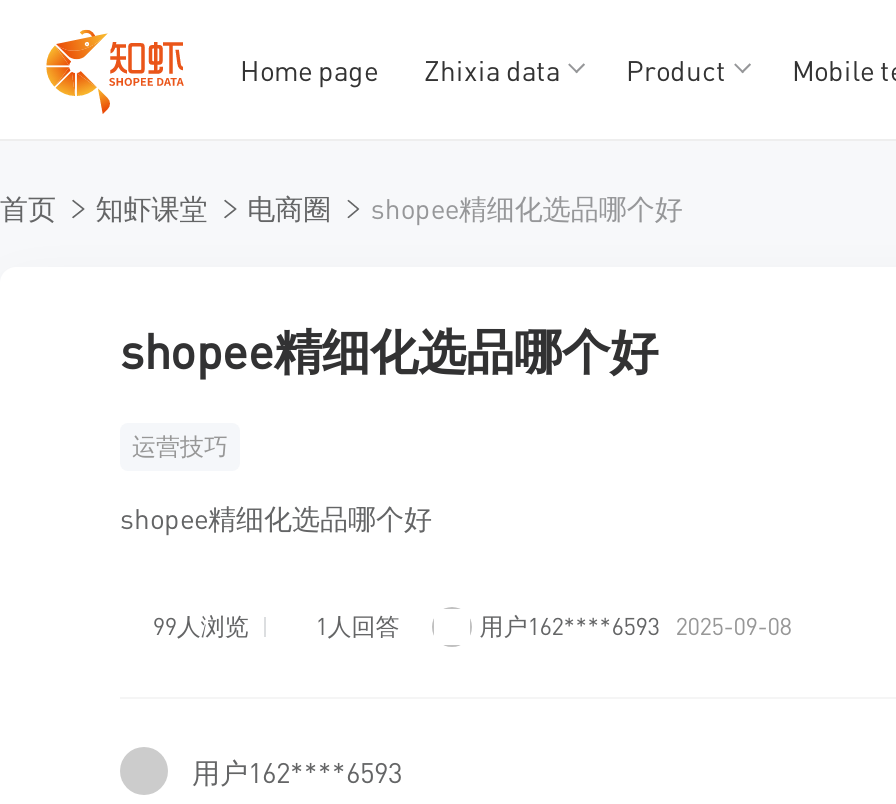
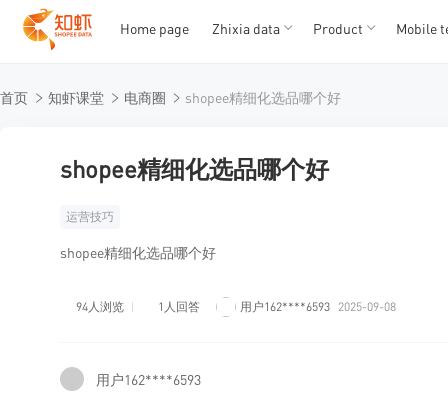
[153,611,249,641] 99人浏览 -> [76,299,124,314] 94人浏览

